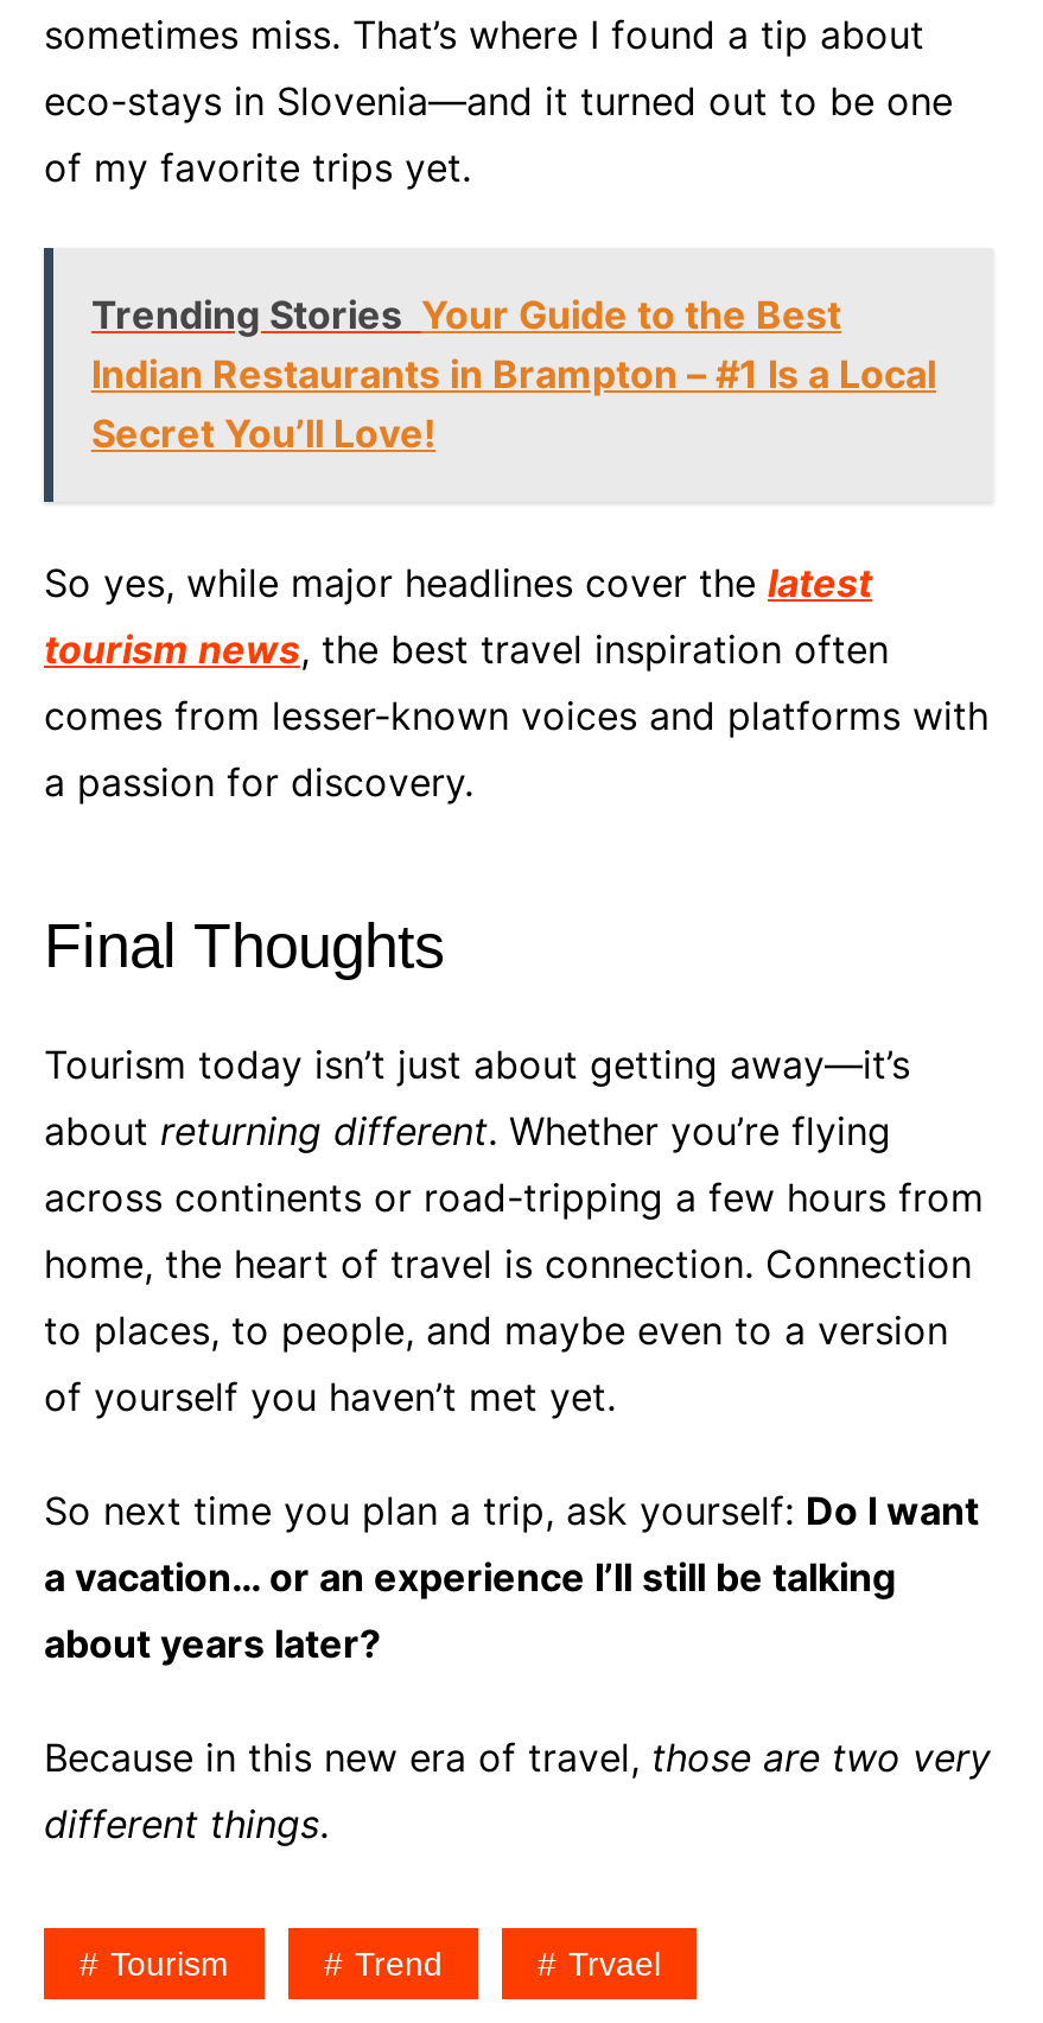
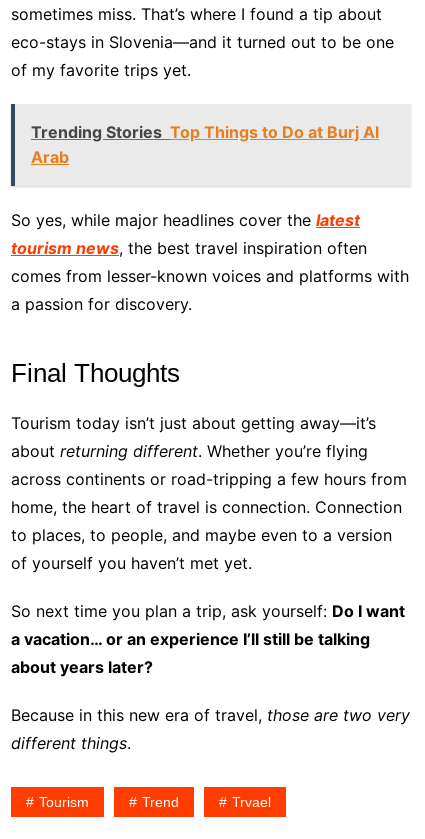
[91,290,936,456] Trending Stories Your Guide to the Best | Indian Restaurants in Brampton – #1 Is a Local | Secret You’ll Love! -> [31,122,379,167] Trending Stories Top Things to Do at Burj Al | Arab

